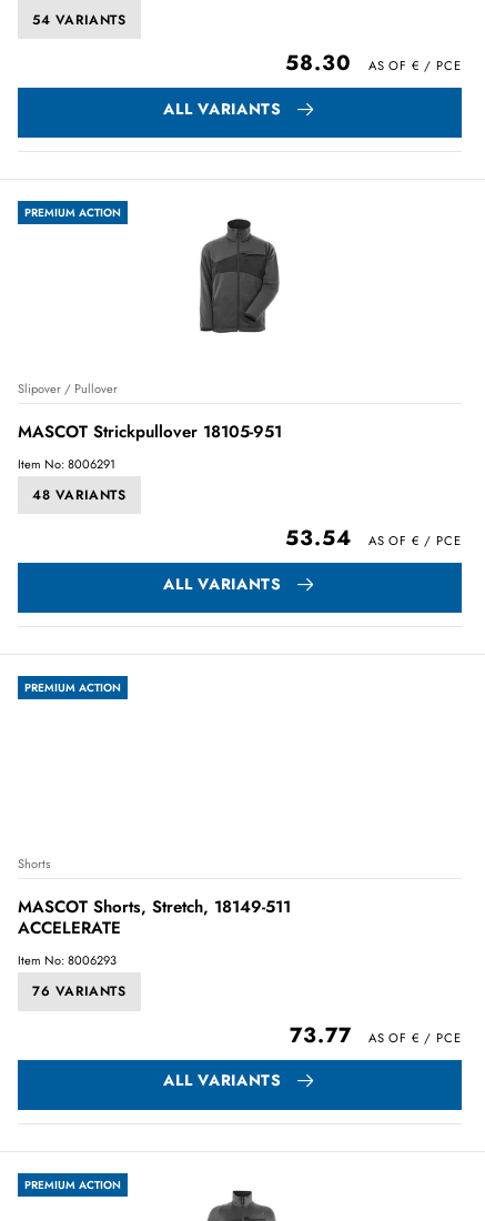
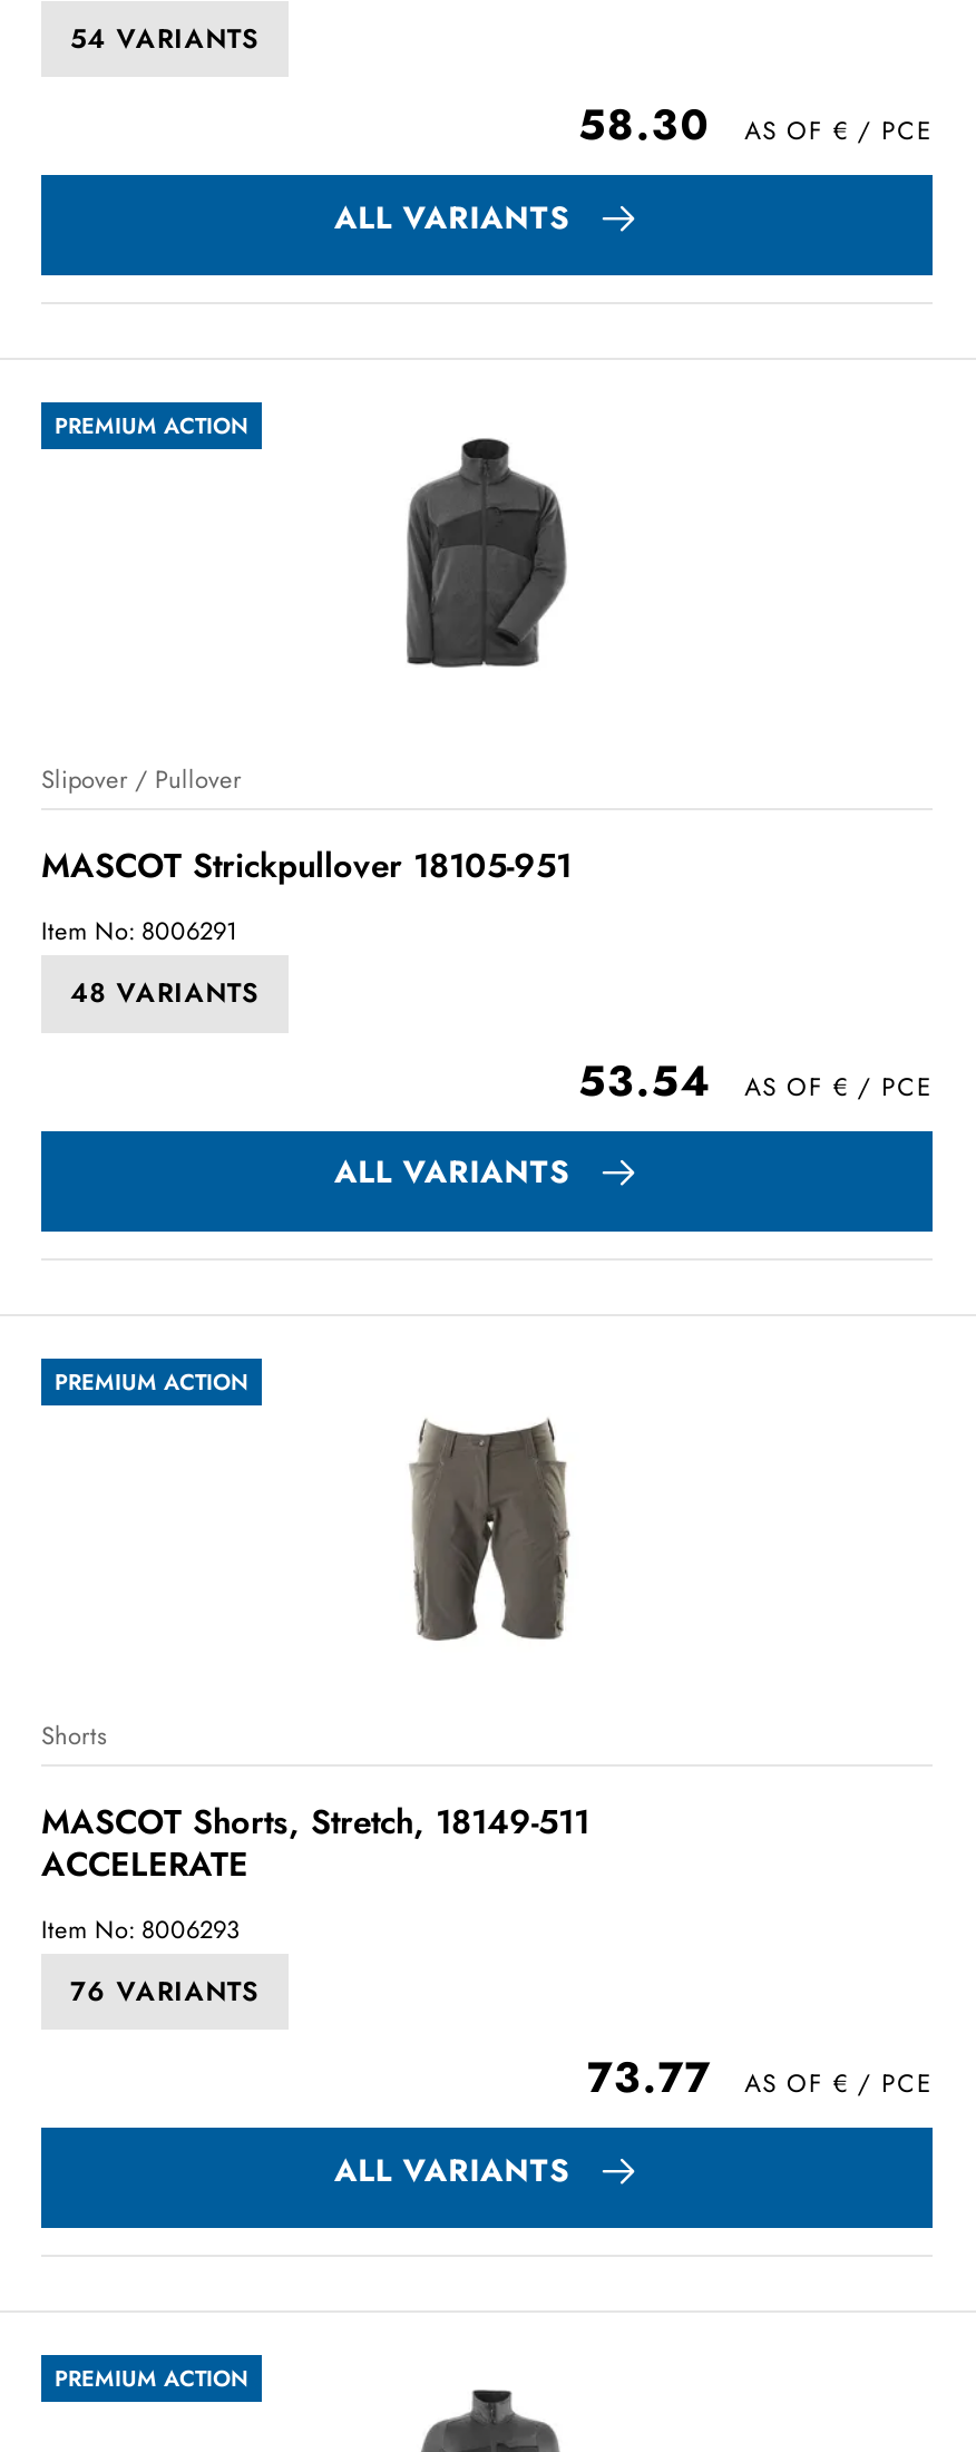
none -> [409,1418,572,1643] [image]

